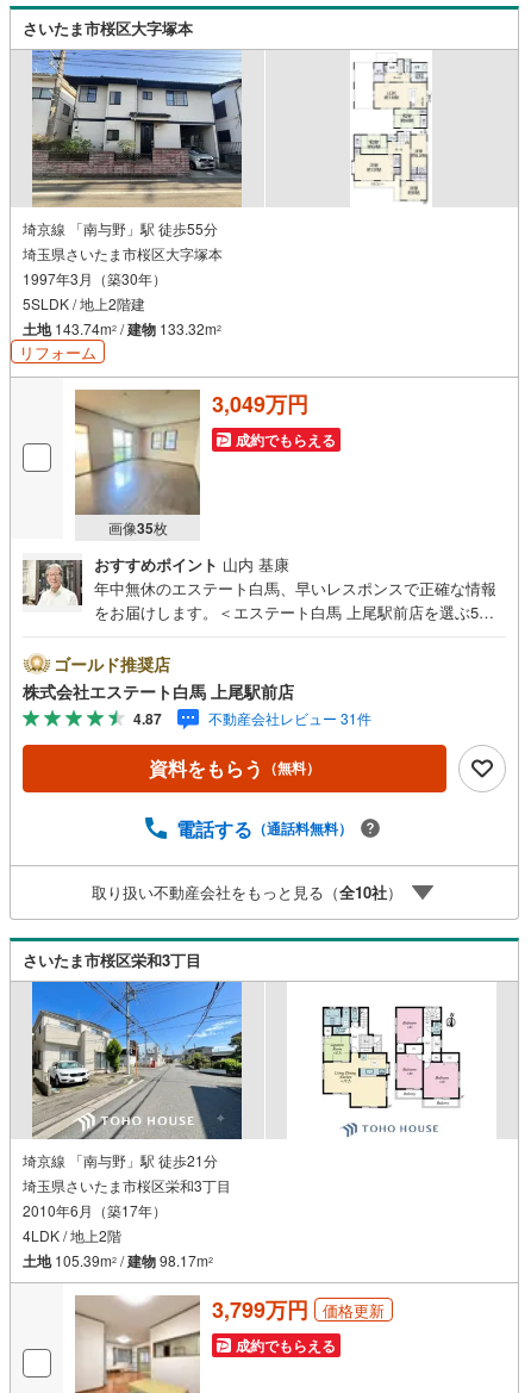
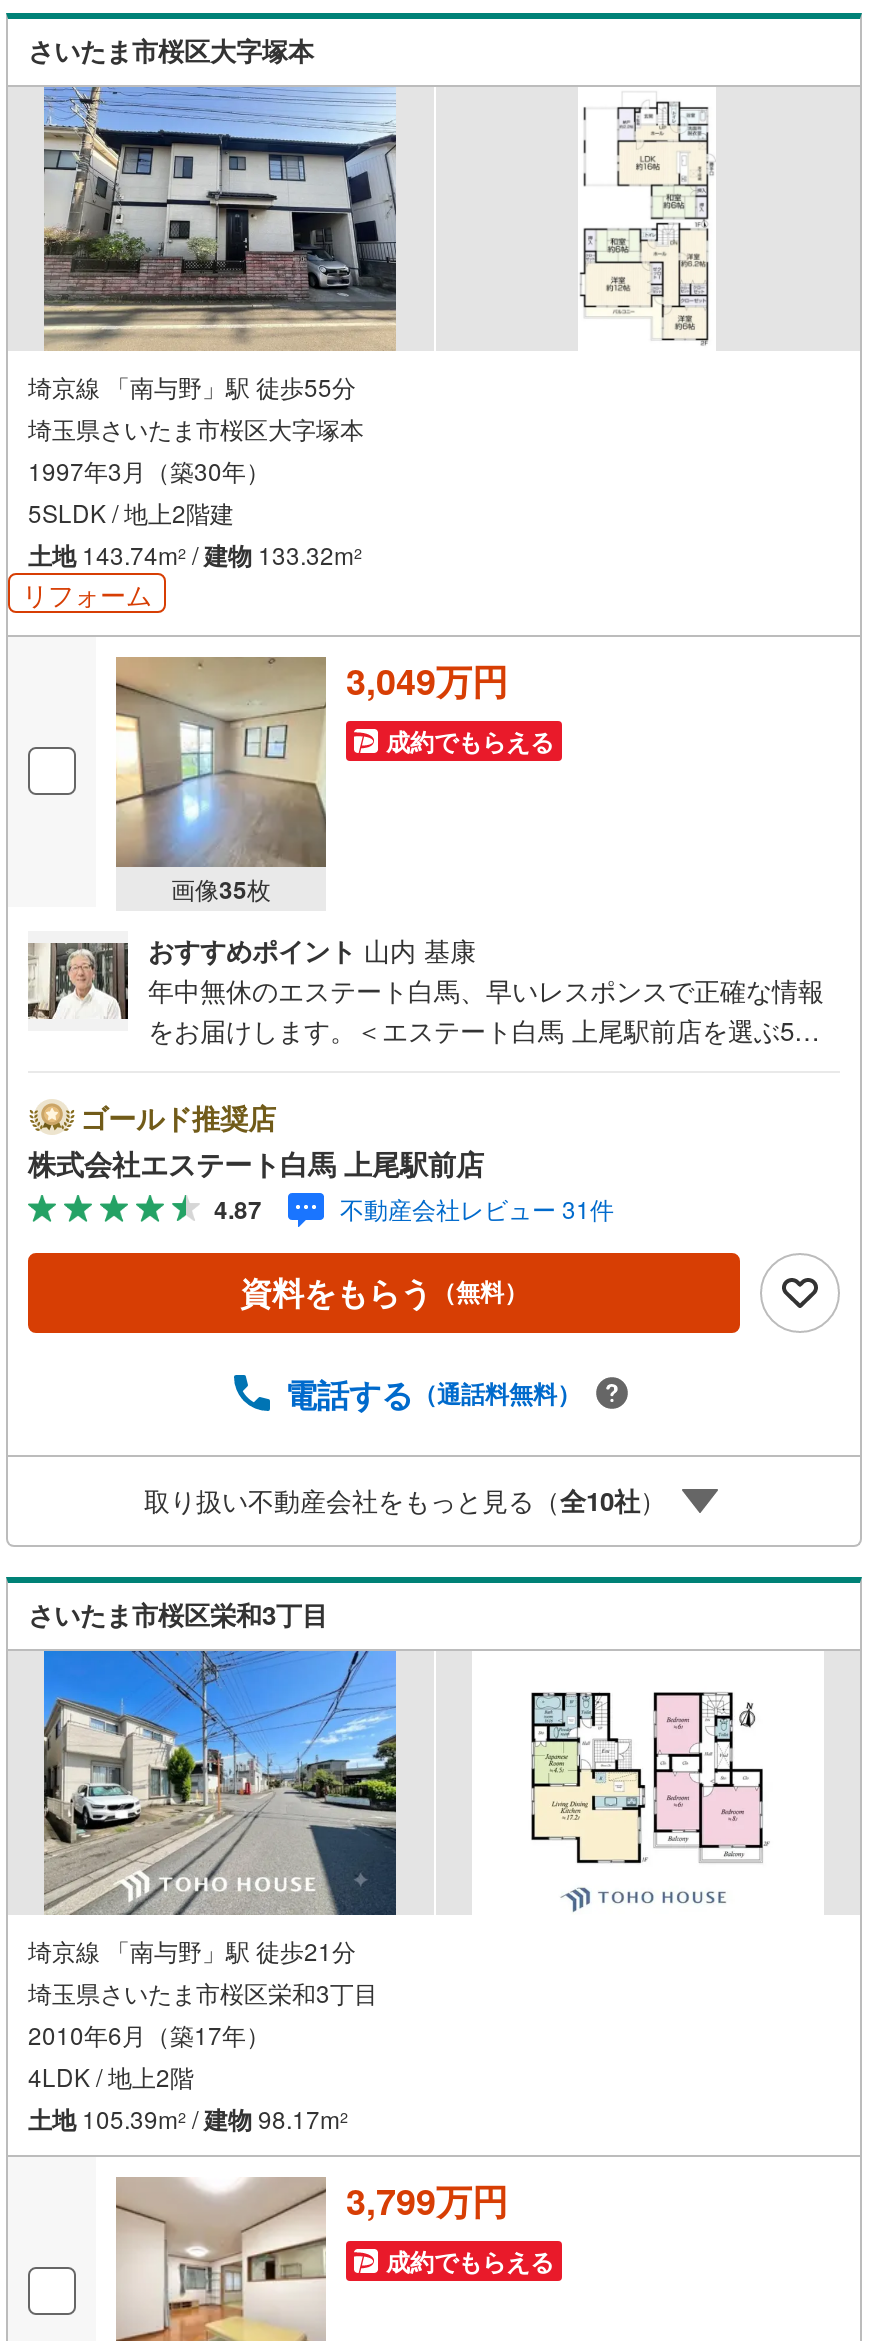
[323,1299,385,1321] 価格更新 -> none

